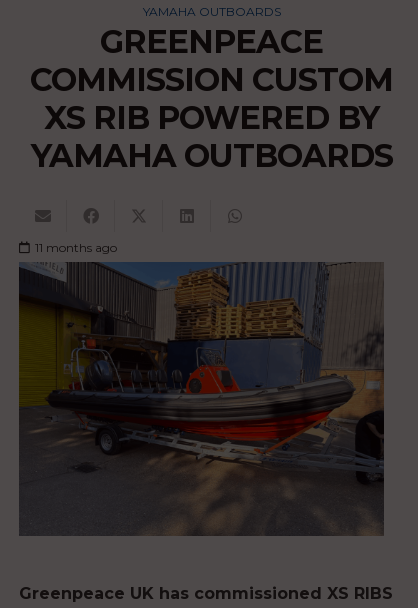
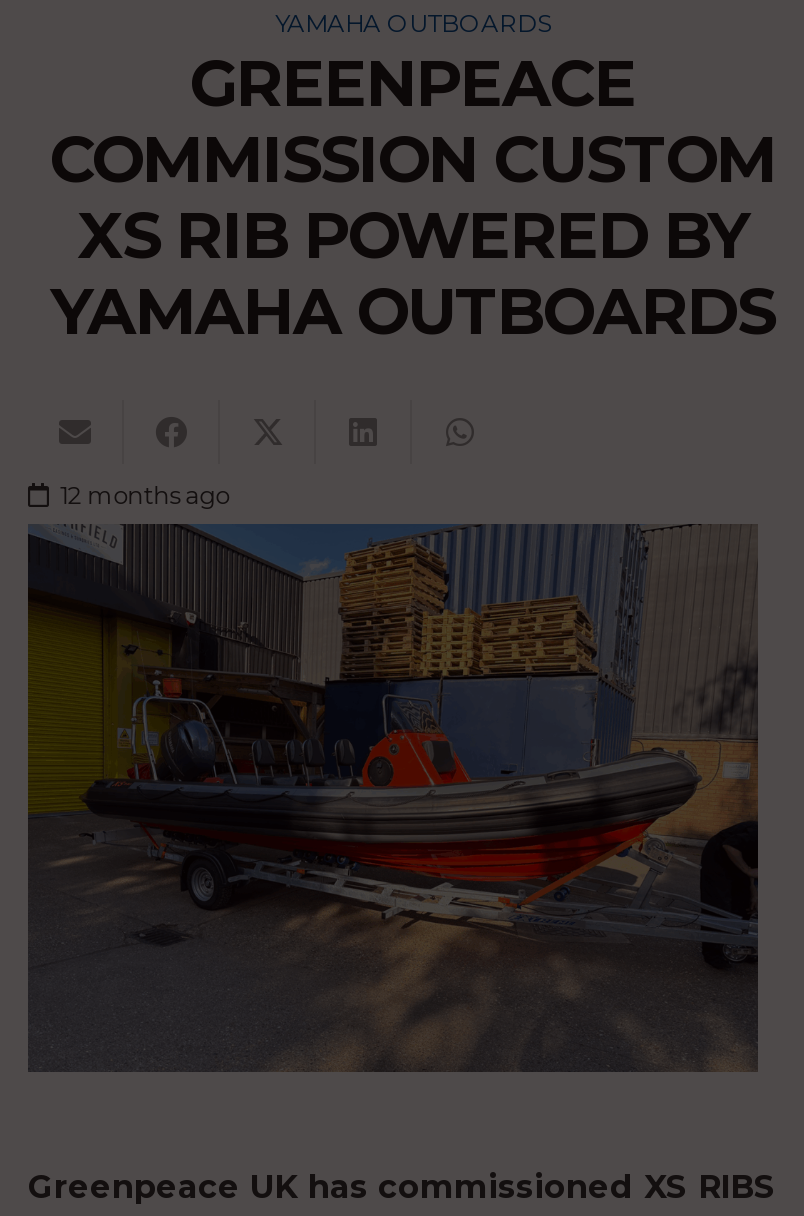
[35,240,117,255] 11 months ago -> [60,480,230,510] 12 months ago

